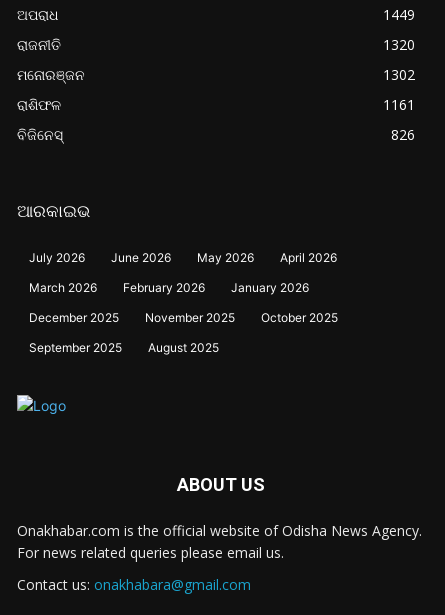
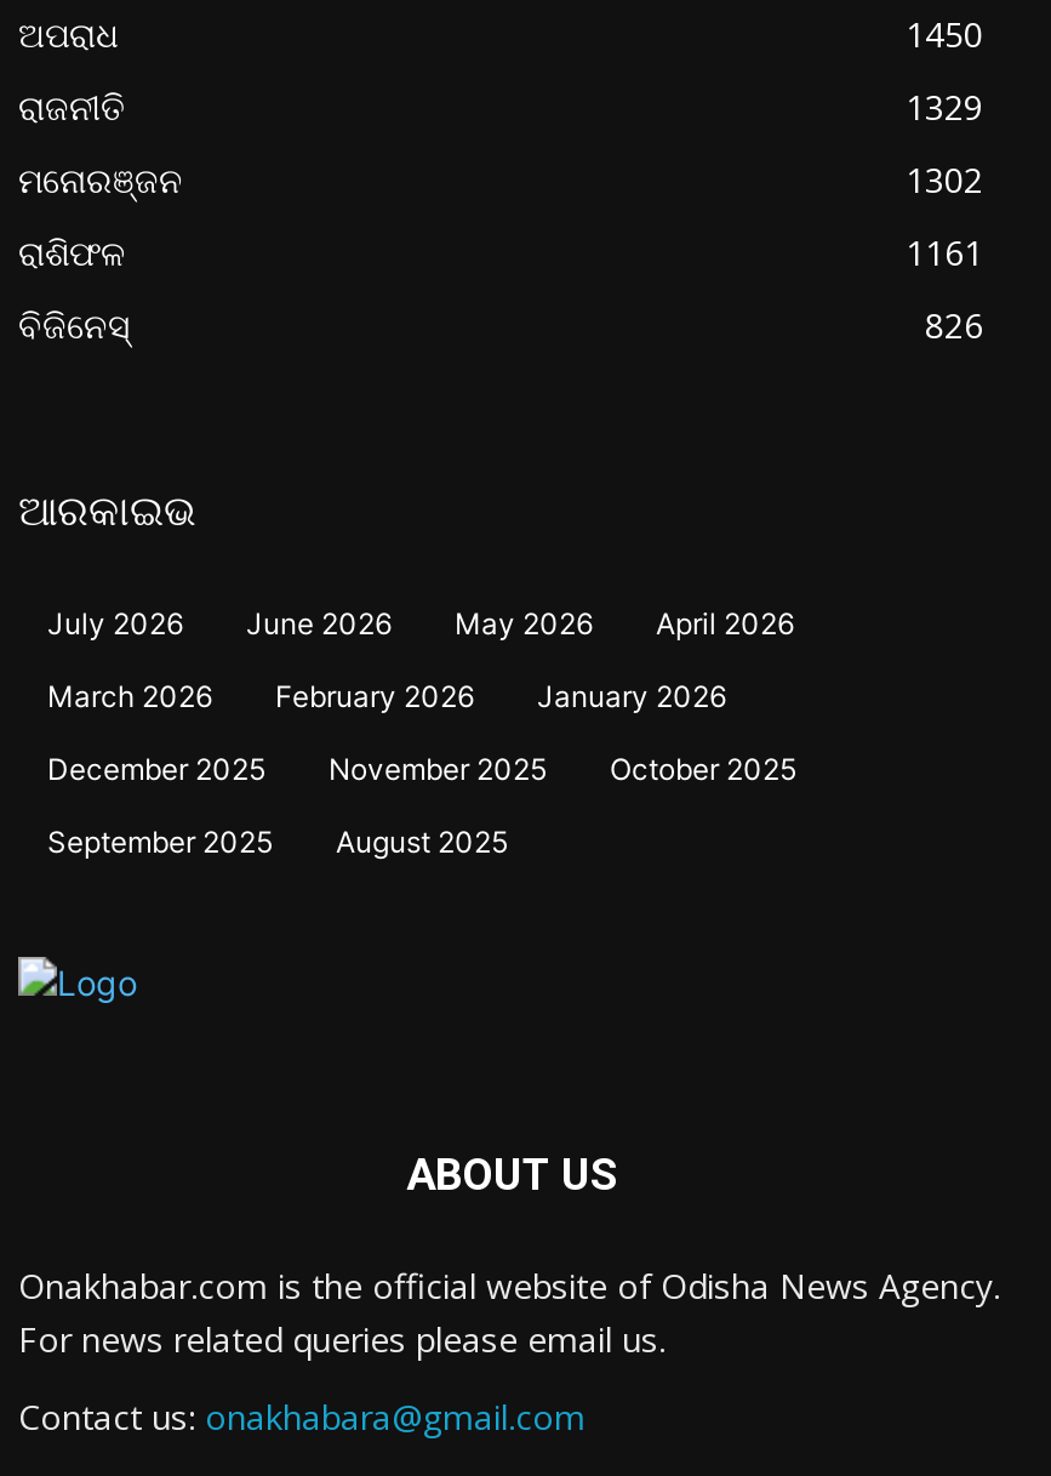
[383,5,415,24] 1449 -> [906,12,983,58] 1450
[383,35,415,54] 1320 -> [906,85,983,131] 1329

